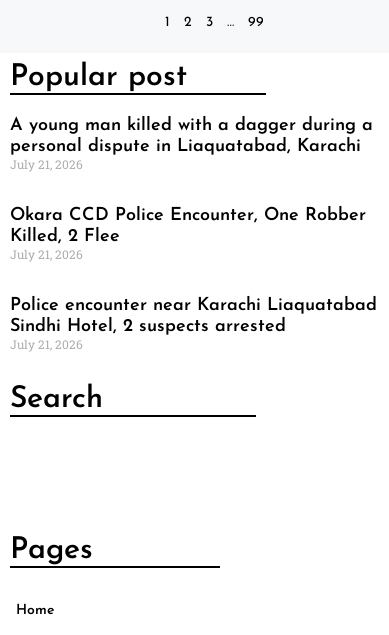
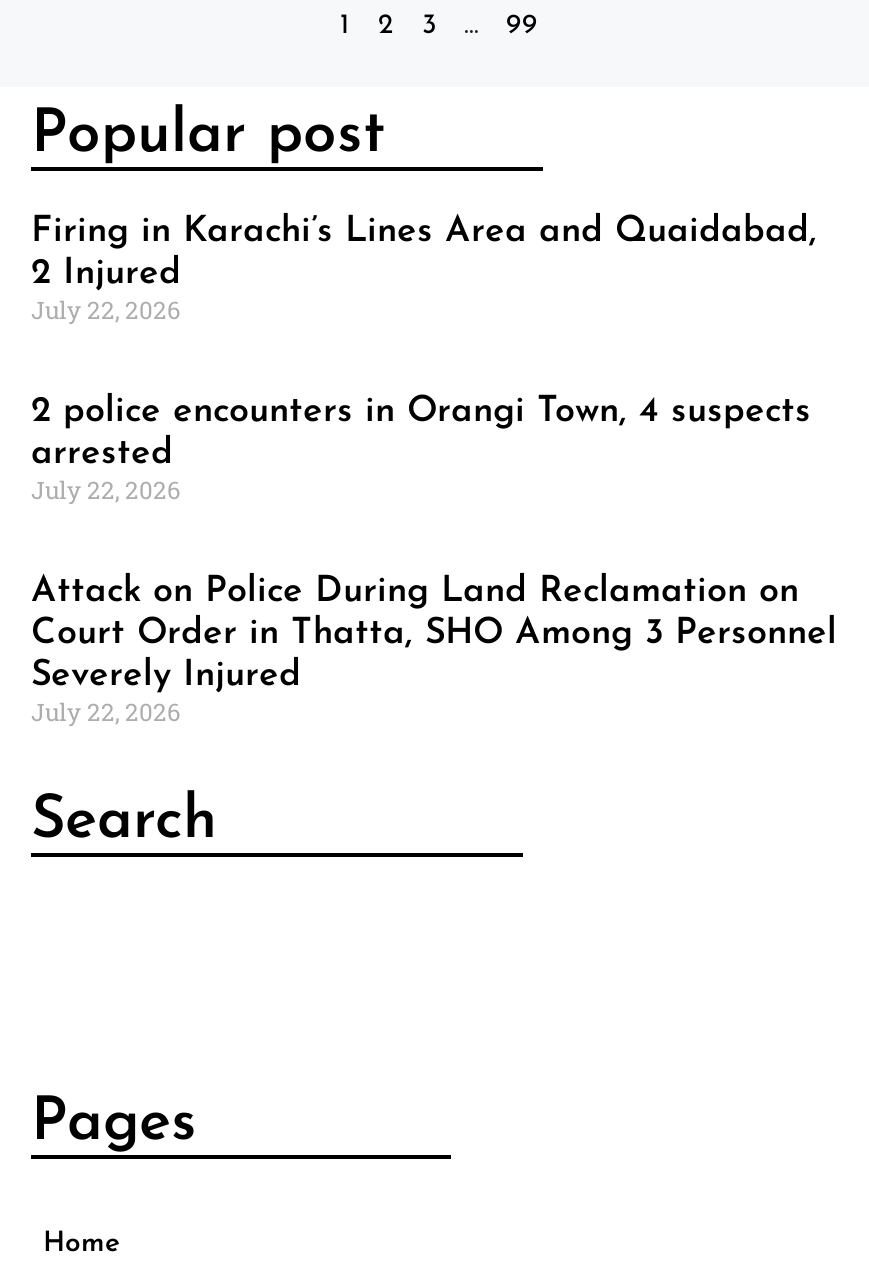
[10,116,373,172] A young man killed with a dagger during a | personal dispute in Liaquatabad, Karachi | July 21, 2026 -> [31,213,817,325] Firing in Karachi’s Lines Area and Quaidabad, | 2 Injured | July 22, 2026
[10,206,366,262] Okara CCD Police Encounter, One Robber | Killed, 2 Flee | July 21, 2026 -> [31,393,811,505] 2 police encounters in Orangi Town, 4 suspects | arrested | July 22, 2026
[10,296,377,352] Police encounter near Karachi Liaquatabad | Sindhi Hotel, 2 suspects arrested | July 21, 2026 -> [31,573,837,727] Attack on Police During Land Reclamation on | Court Order in Thatta, SHO Among 3 Personnel | Severely Injured | July 22, 2026

